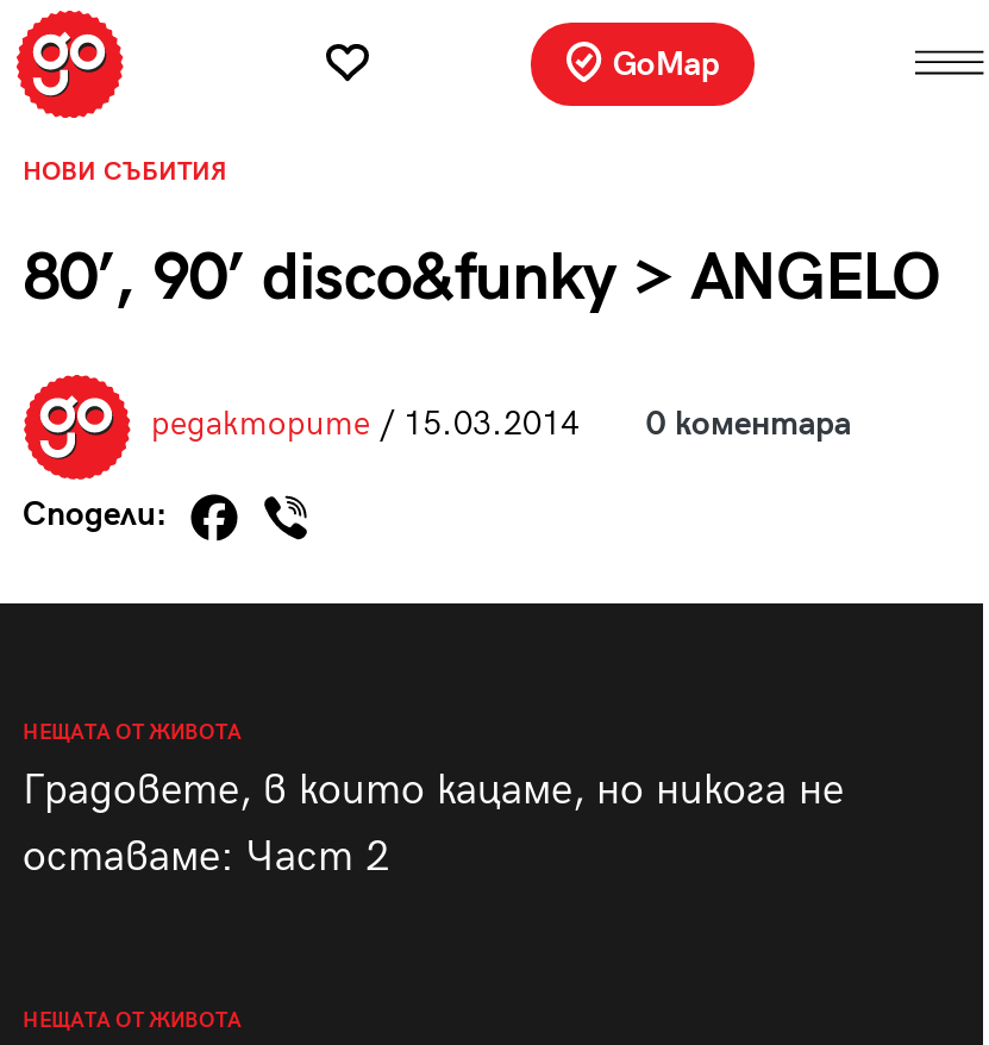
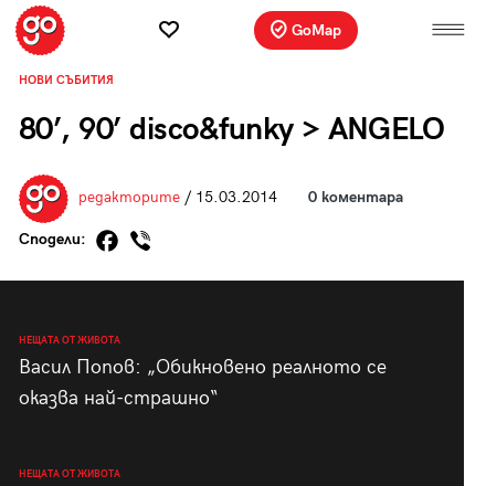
[23,766,844,882] Градовете, в които кацаме, но никога не | оставаме: Част 2 -> [18,356,386,410] Васил Попов: „Обикновено реалното се | оказва най-страшно“

